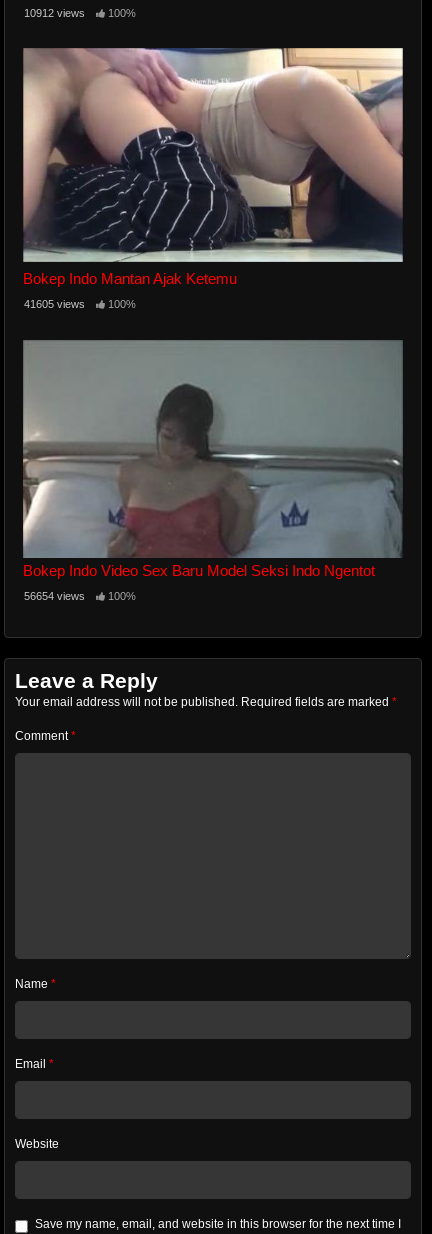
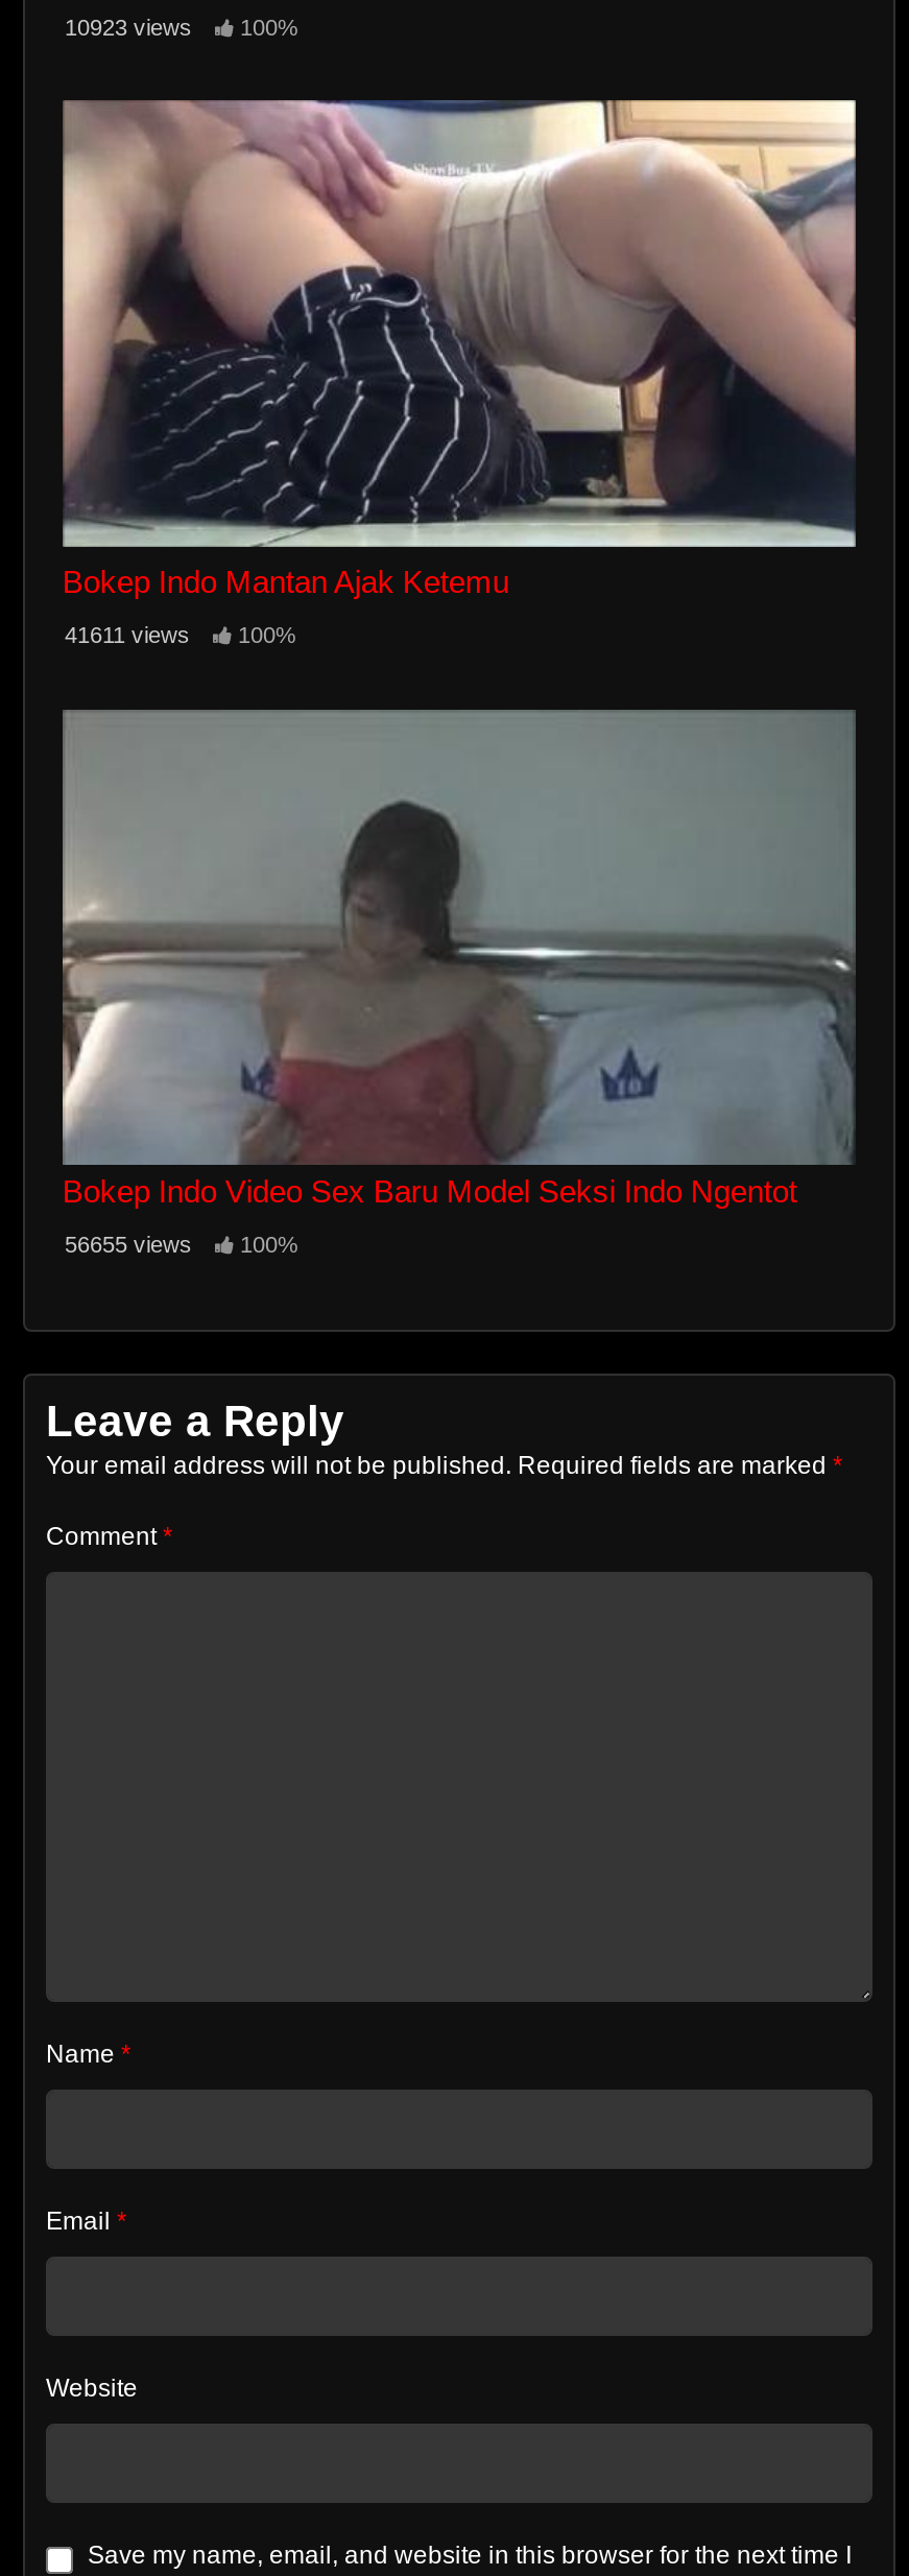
[24,7,136,19] 10912 views 100% -> [65,14,298,39] 10923 views 100%
[24,298,136,310] 41605 views 100% -> [65,623,296,648] 41611 views 100%
[24,590,136,602] 56654 views 100% -> [65,1231,298,1256] 56655 views 100%

